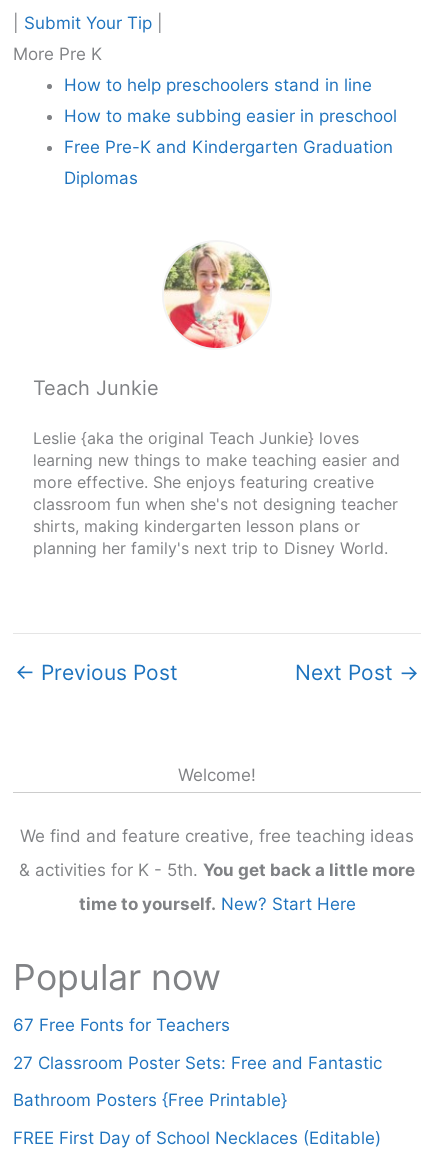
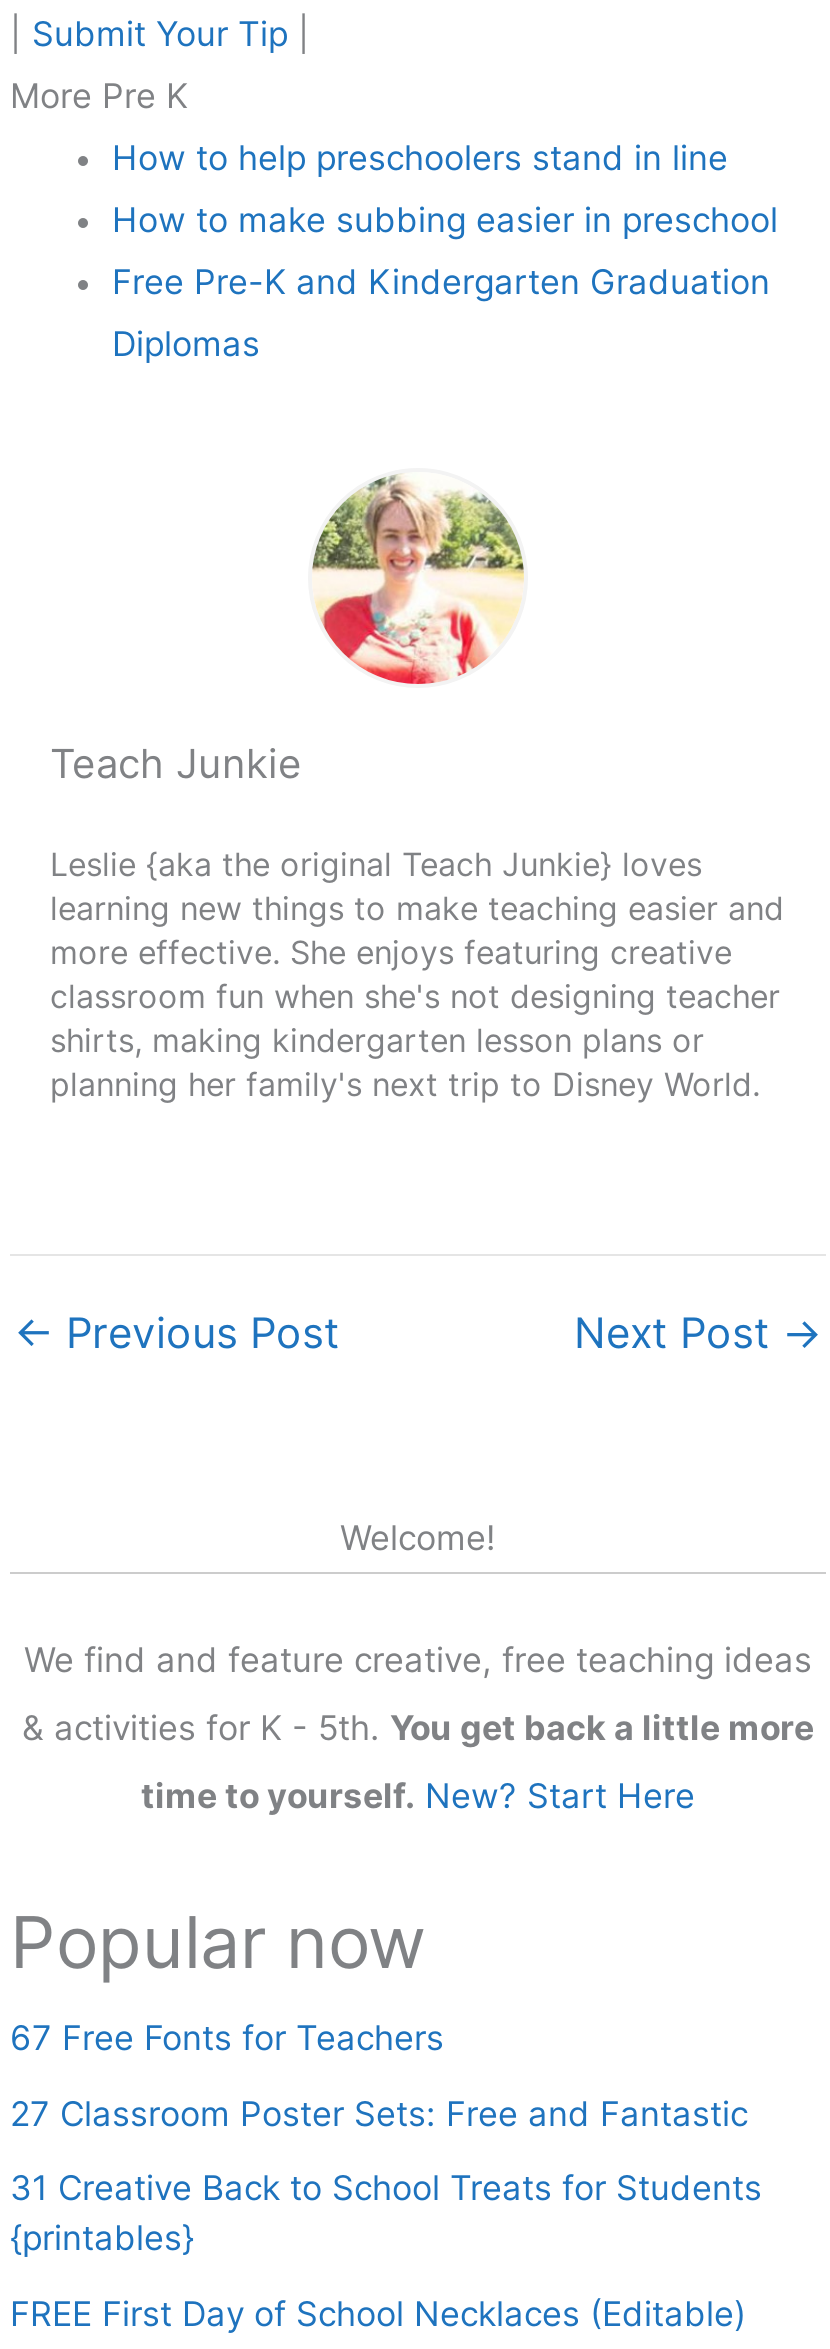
[13,1090,287,1110] Bathroom Posters {Free Printable} -> [10,2169,762,2259] 31 Creative Back to School Treats for Students | {printables}

